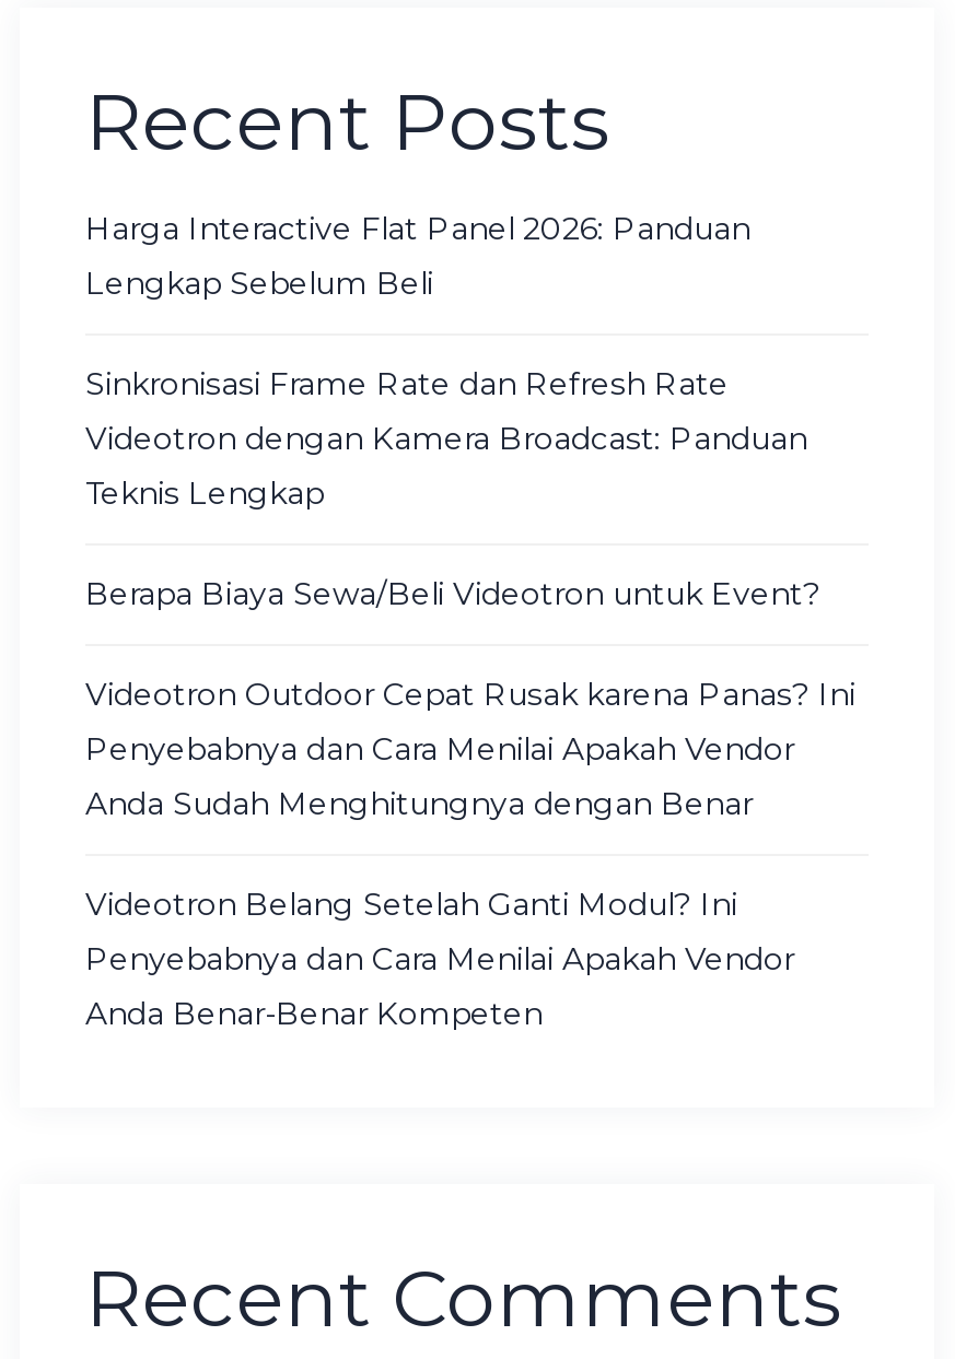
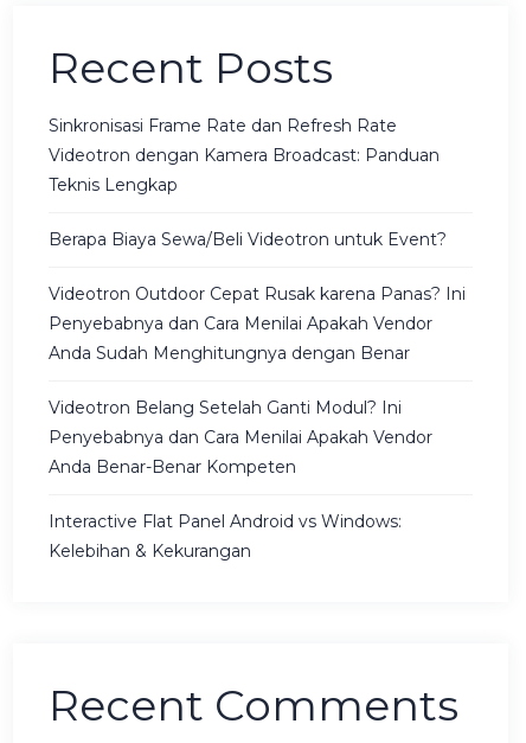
[85,208,750,302] Harga Interactive Flat Panel 2026: Panduan | Lengkap Sebelum Beli -> none
moved [85,363,855,1033] -> [49,115,466,477]: Sinkronisasi Frame Rate dan Refresh Rate | Videotron dengan Kamera Broadcast: Panduan | Teknis Lengkap | ... | Penyebabnya dan Cara Menilai Apakah Vendor | Anda Benar-Benar Kompeten
none -> [49,510,402,561] Interactive Flat Panel Android vs Windows: | Kelebihan & Kekurangan

